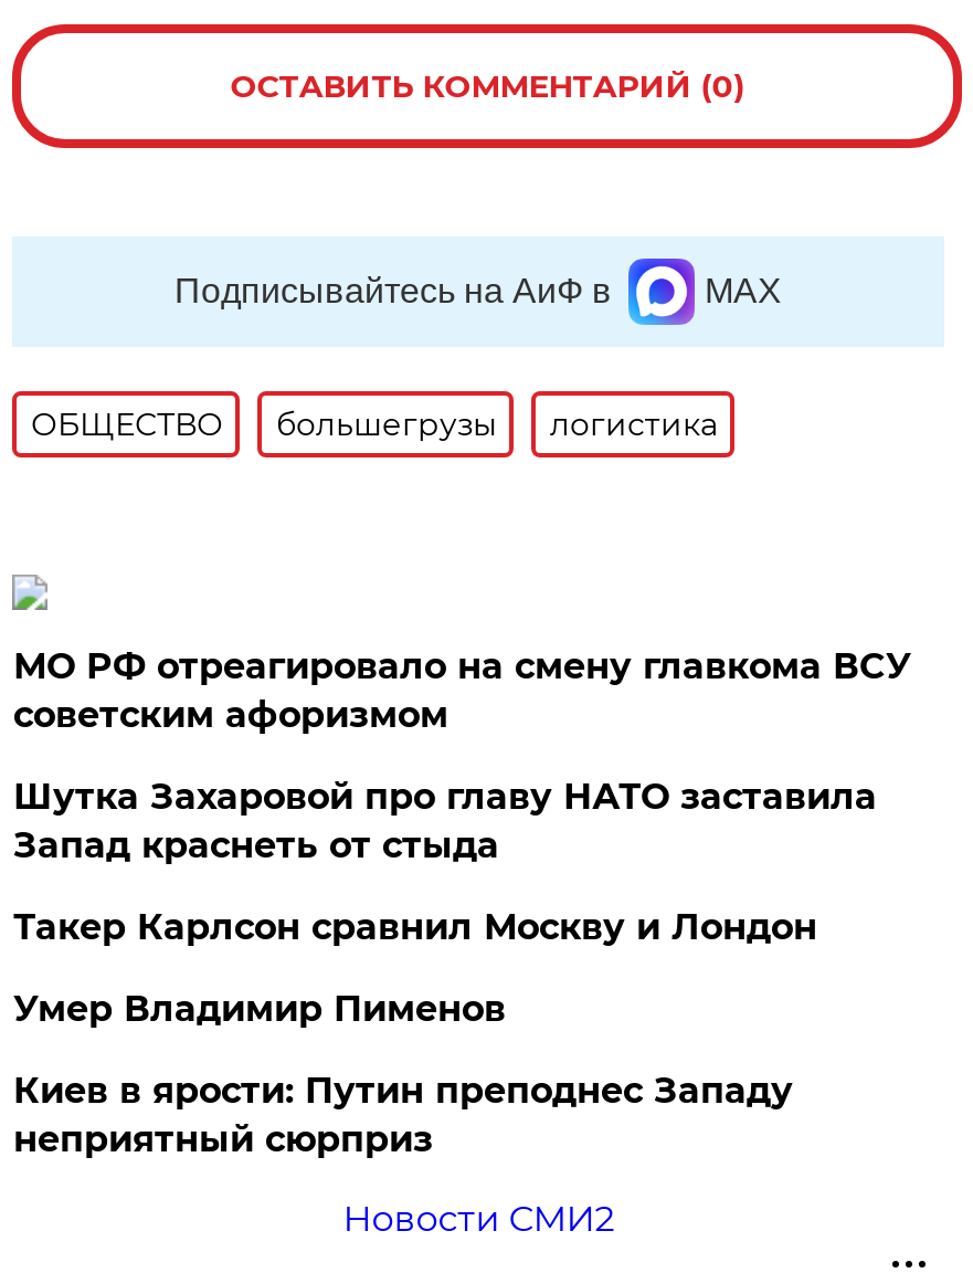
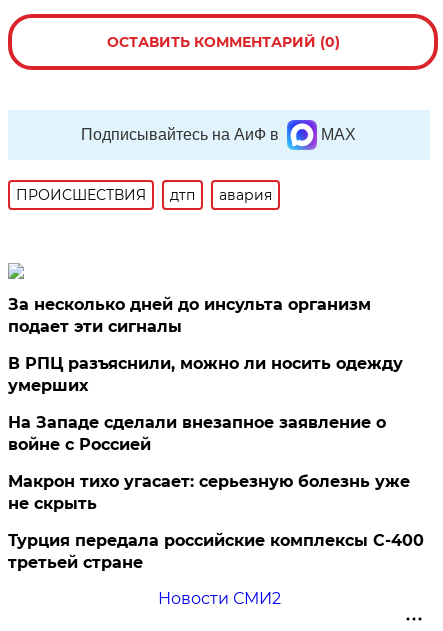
[31,404,718,444] ОБЩЕСТВО | большегрузы | логистика -> [16,186,272,204] ПРОИСШЕСТВИЯ | дтп | авария
[13,645,912,736] МО РФ отреагировало на смену главкома ВСУ | советским афоризмом -> [8,295,371,336] За несколько дней до инсульта организм | подает эти сигналы
[13,776,877,866] Шутка Захаровой про главу НАТО заставила | Запад краснеть от стыда -> [8,354,403,395] В РПЦ разъяснили, можно ли носить одежду | умерших
[13,906,817,948] Такер Карлсон сравнил Москву и Лондон -> [8,413,386,454] На Западе сделали внезапное заявление о | войне с Россией
[13,988,506,1030] Умер Владимир Пименов -> [8,472,410,513] Макрон тихо угасает: серьезную болезнь уже | не скрыть
[13,1070,793,1160] Киев в ярости: Путин преподнес Западу | неприятный сюрприз -> [8,531,424,572] Турция передала российские комплексы С-400 | третьей стране

